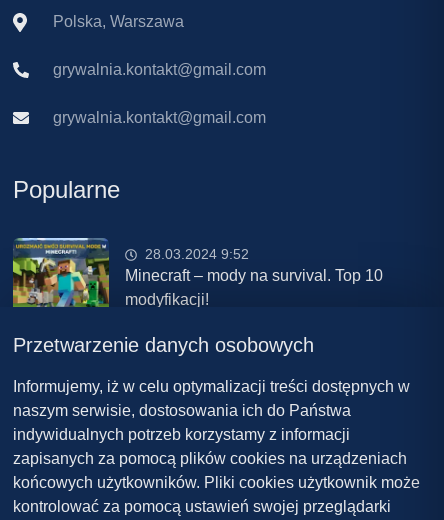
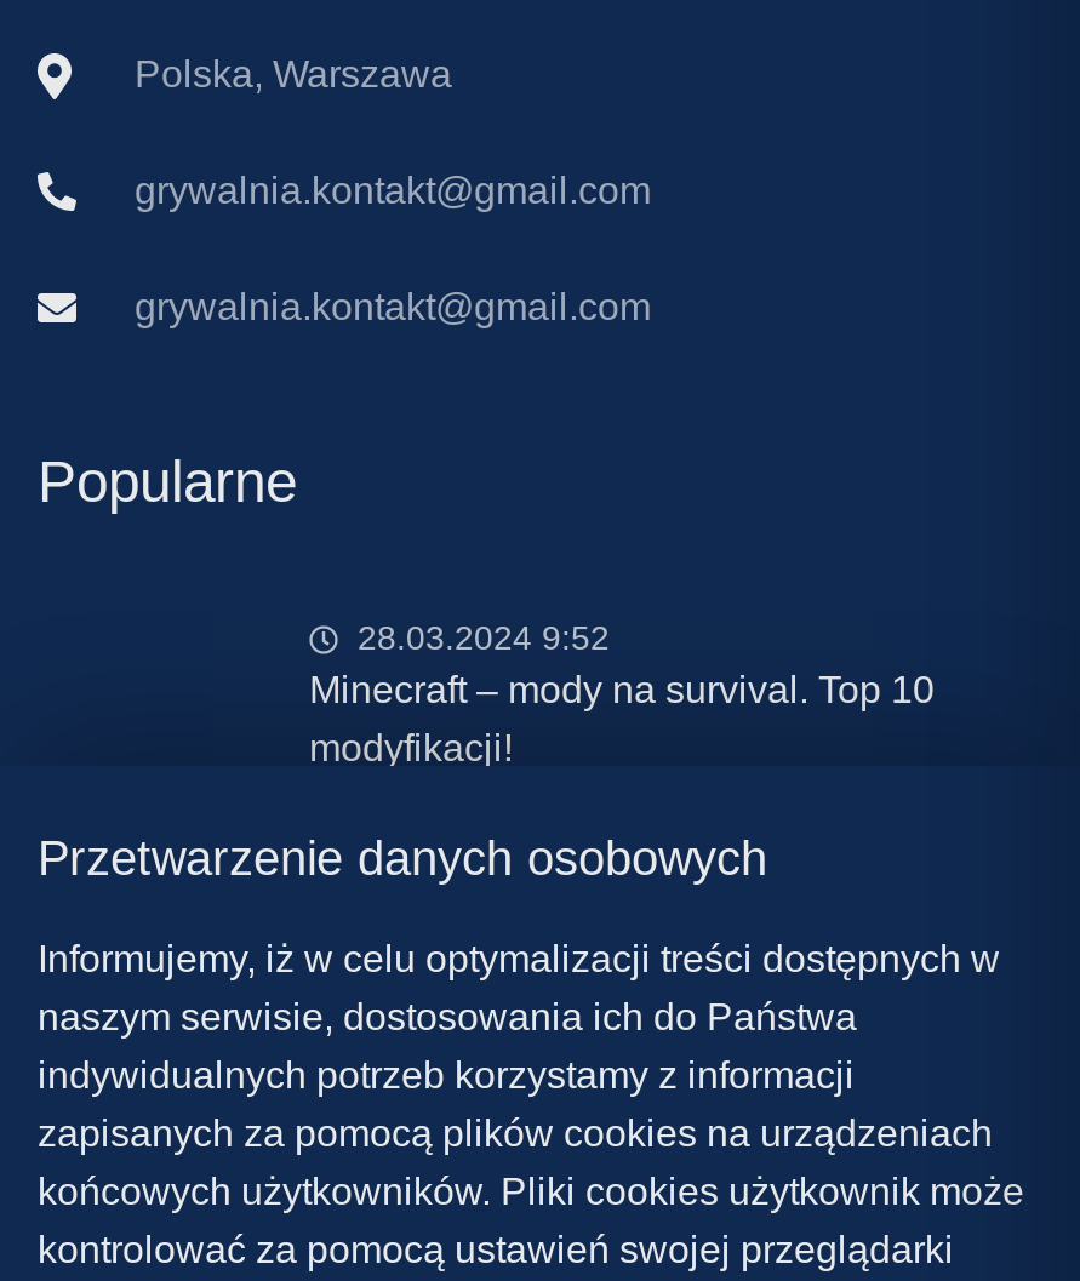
[12,237,110,308] [image] -> none

